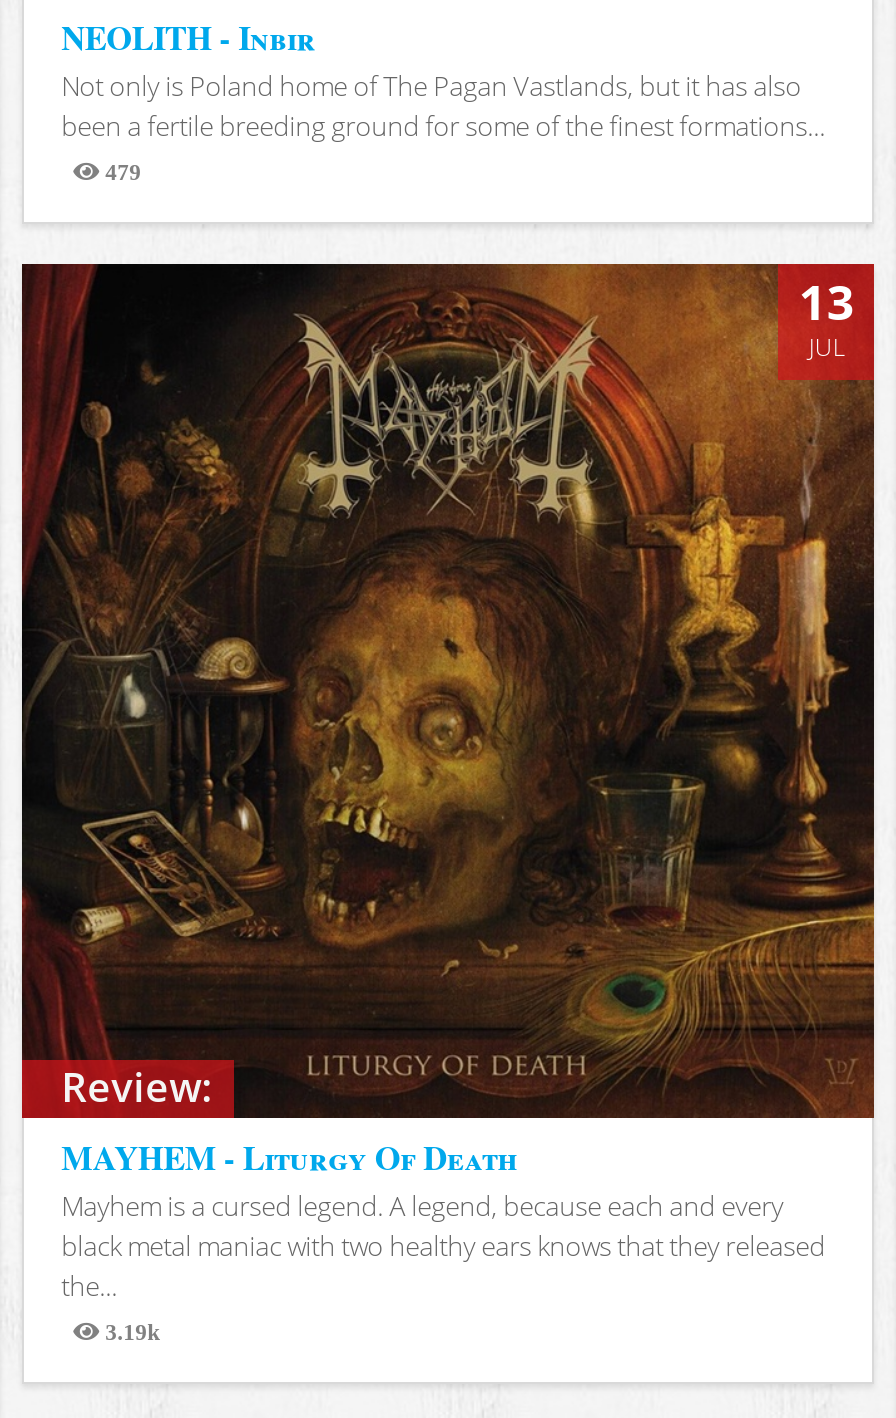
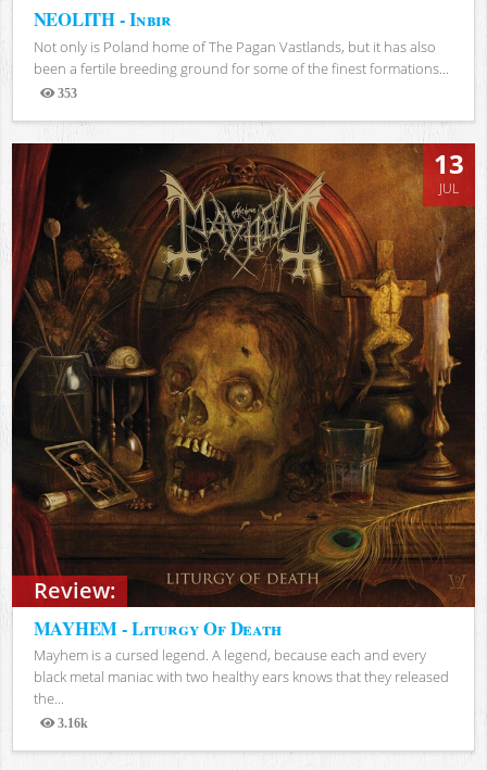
[99,160,141,182] 479 -> [54,87,77,99] 353
[99,1320,161,1342] 3.19k -> [54,717,88,729] 3.16k

